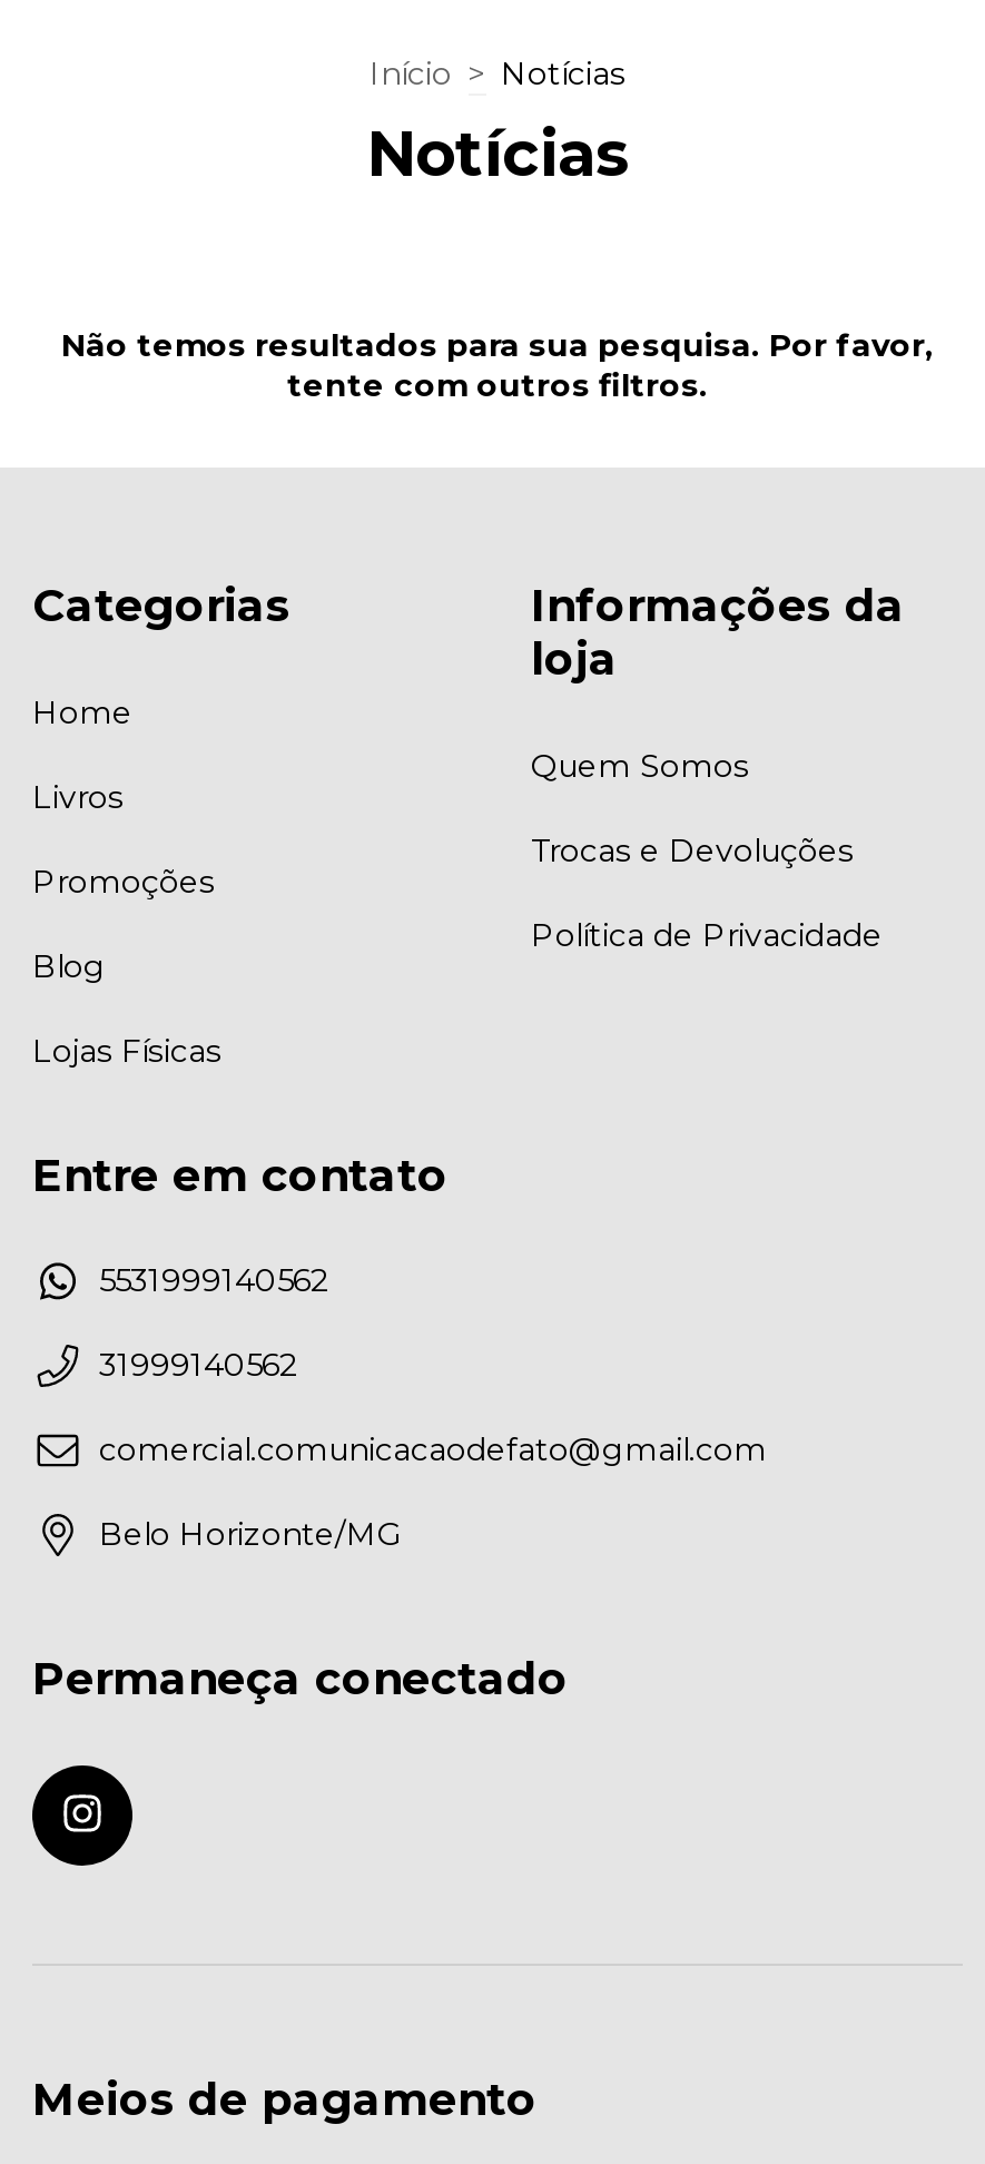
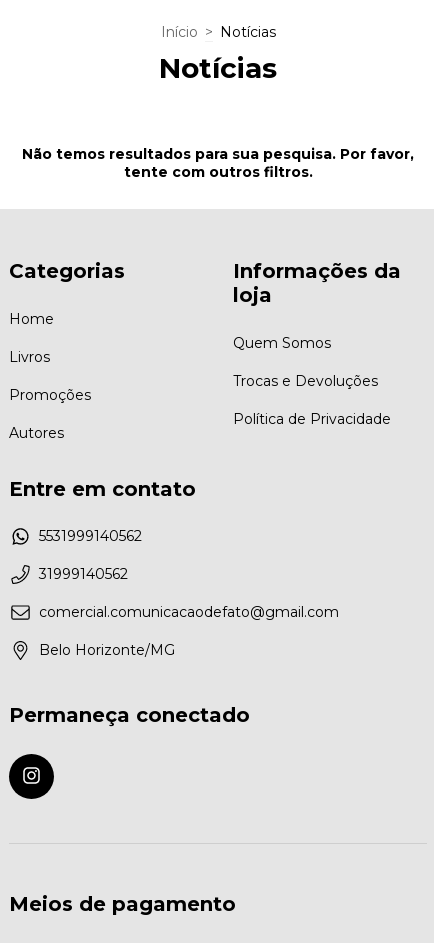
[32,945,221,1070] Blog | Lojas Físicas -> [9,424,64,442] Autores

